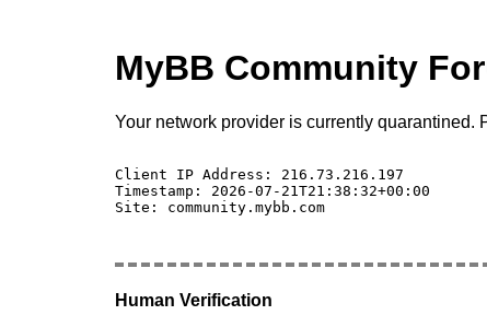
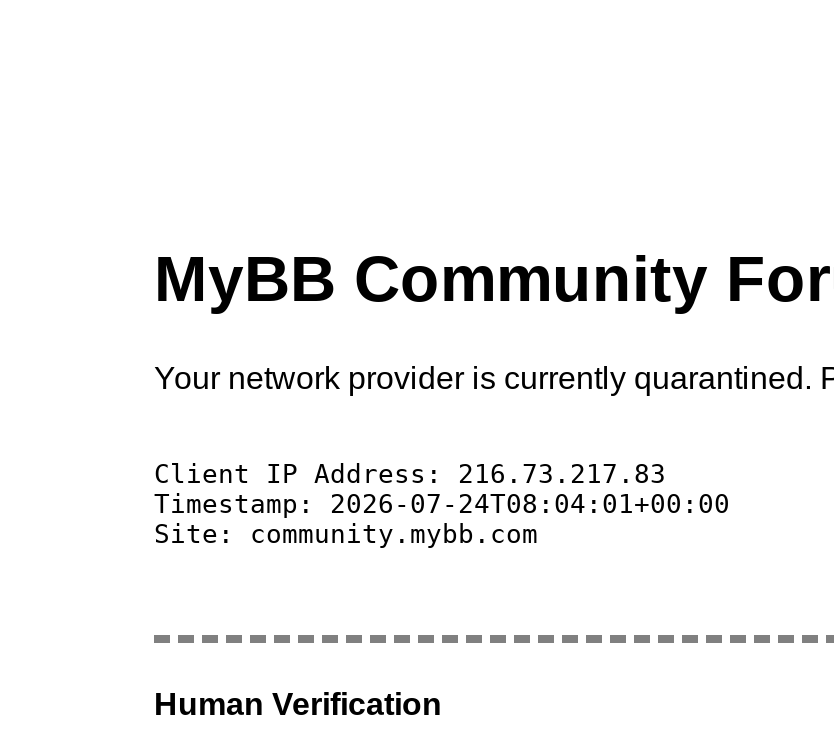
[115,166,413,183] Client IP Address: 216.73.216.197 -> [154,459,682,489] Client IP Address: 216.73.217.83
[115,183,430,199] Timestamp: 2026-07-21T21:38:32+00:00 -> [154,489,730,519] Timestamp: 2026-07-24T08:04:01+00:00

